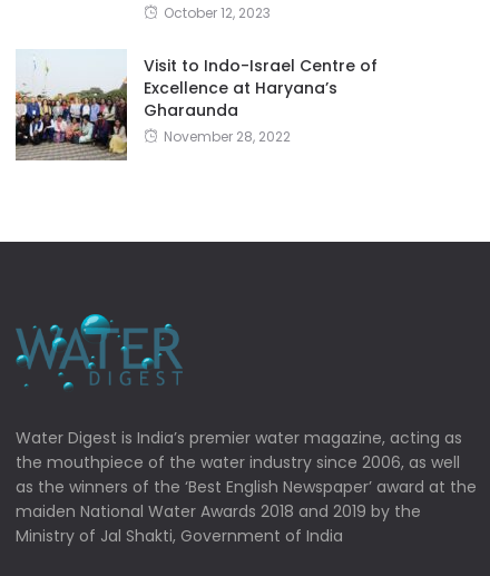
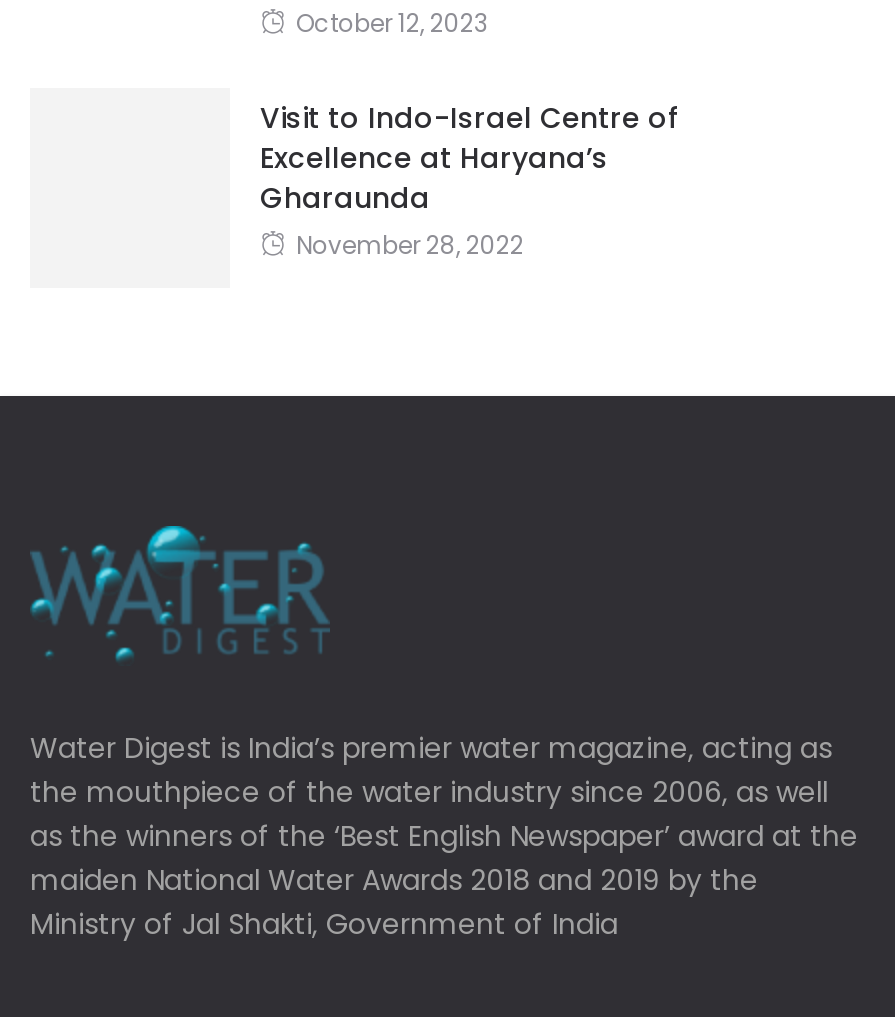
[14,60,128,162] [image] -> none

